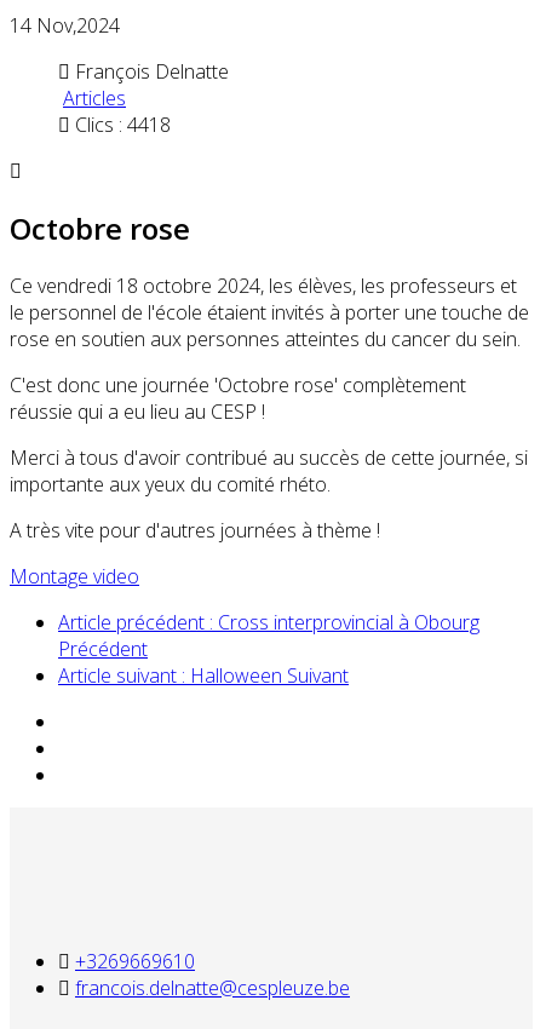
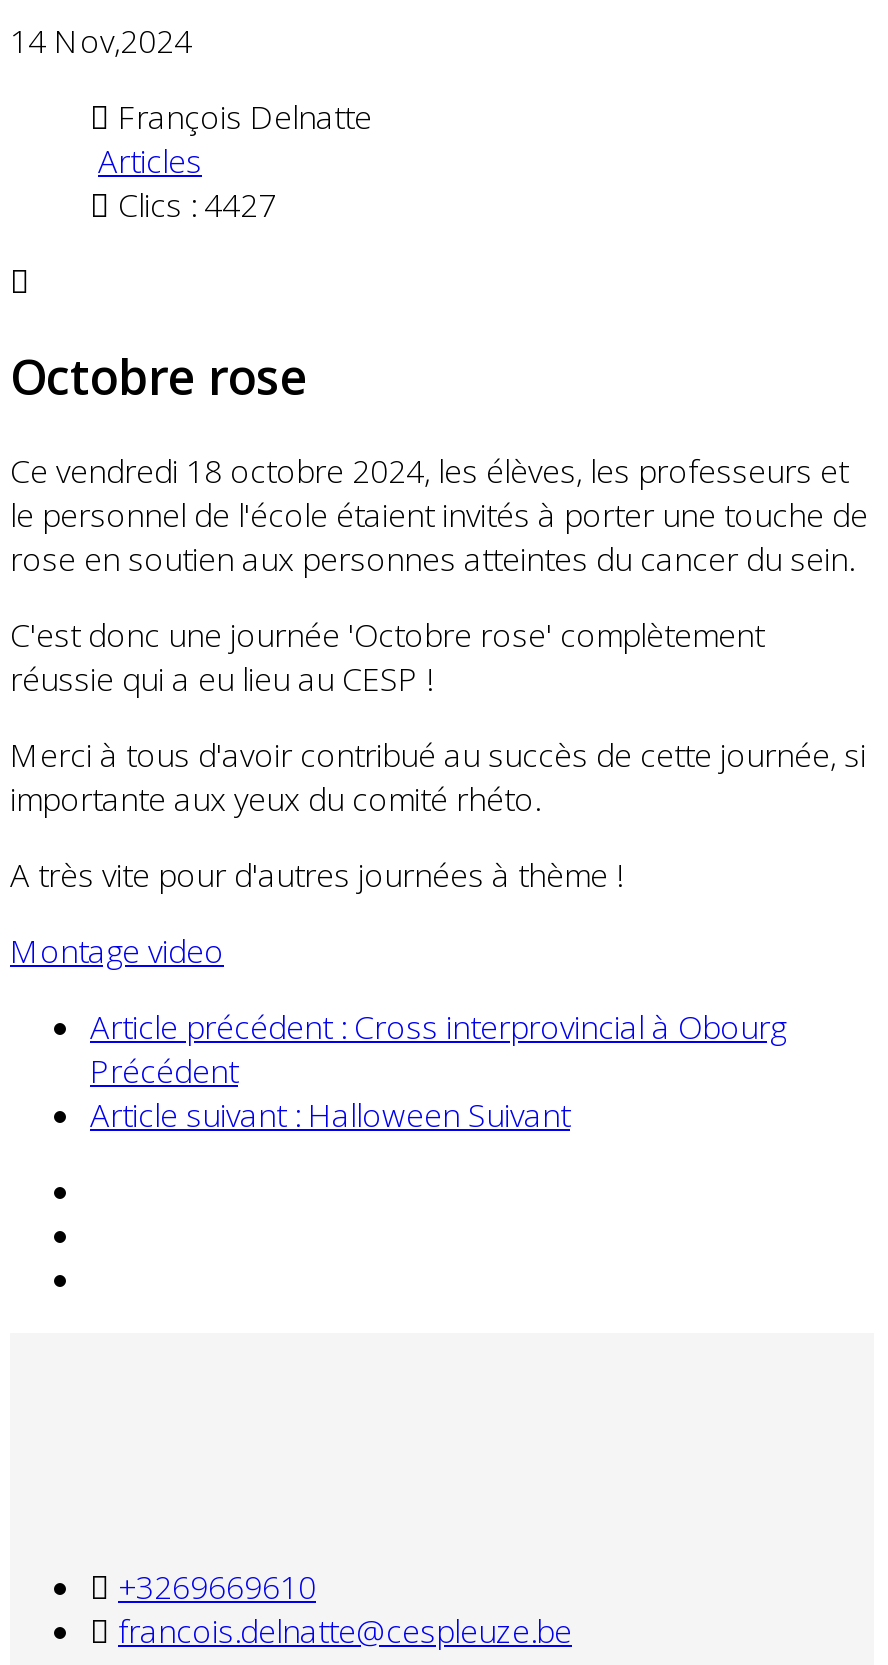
[75,111,171,138] Clics : 4418 -> [118,183,276,227] Clics : 4427

